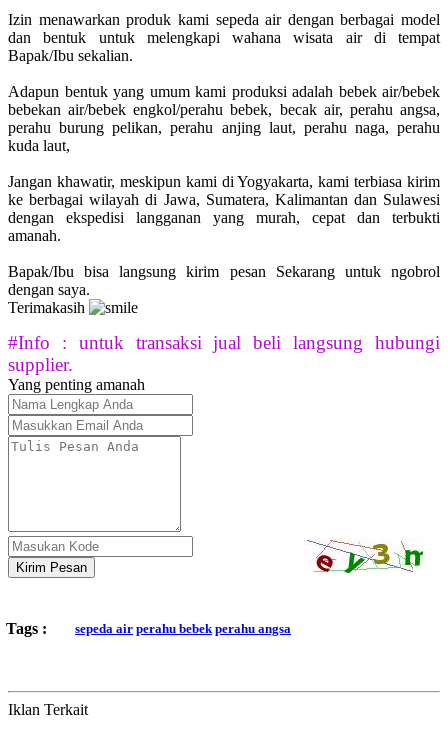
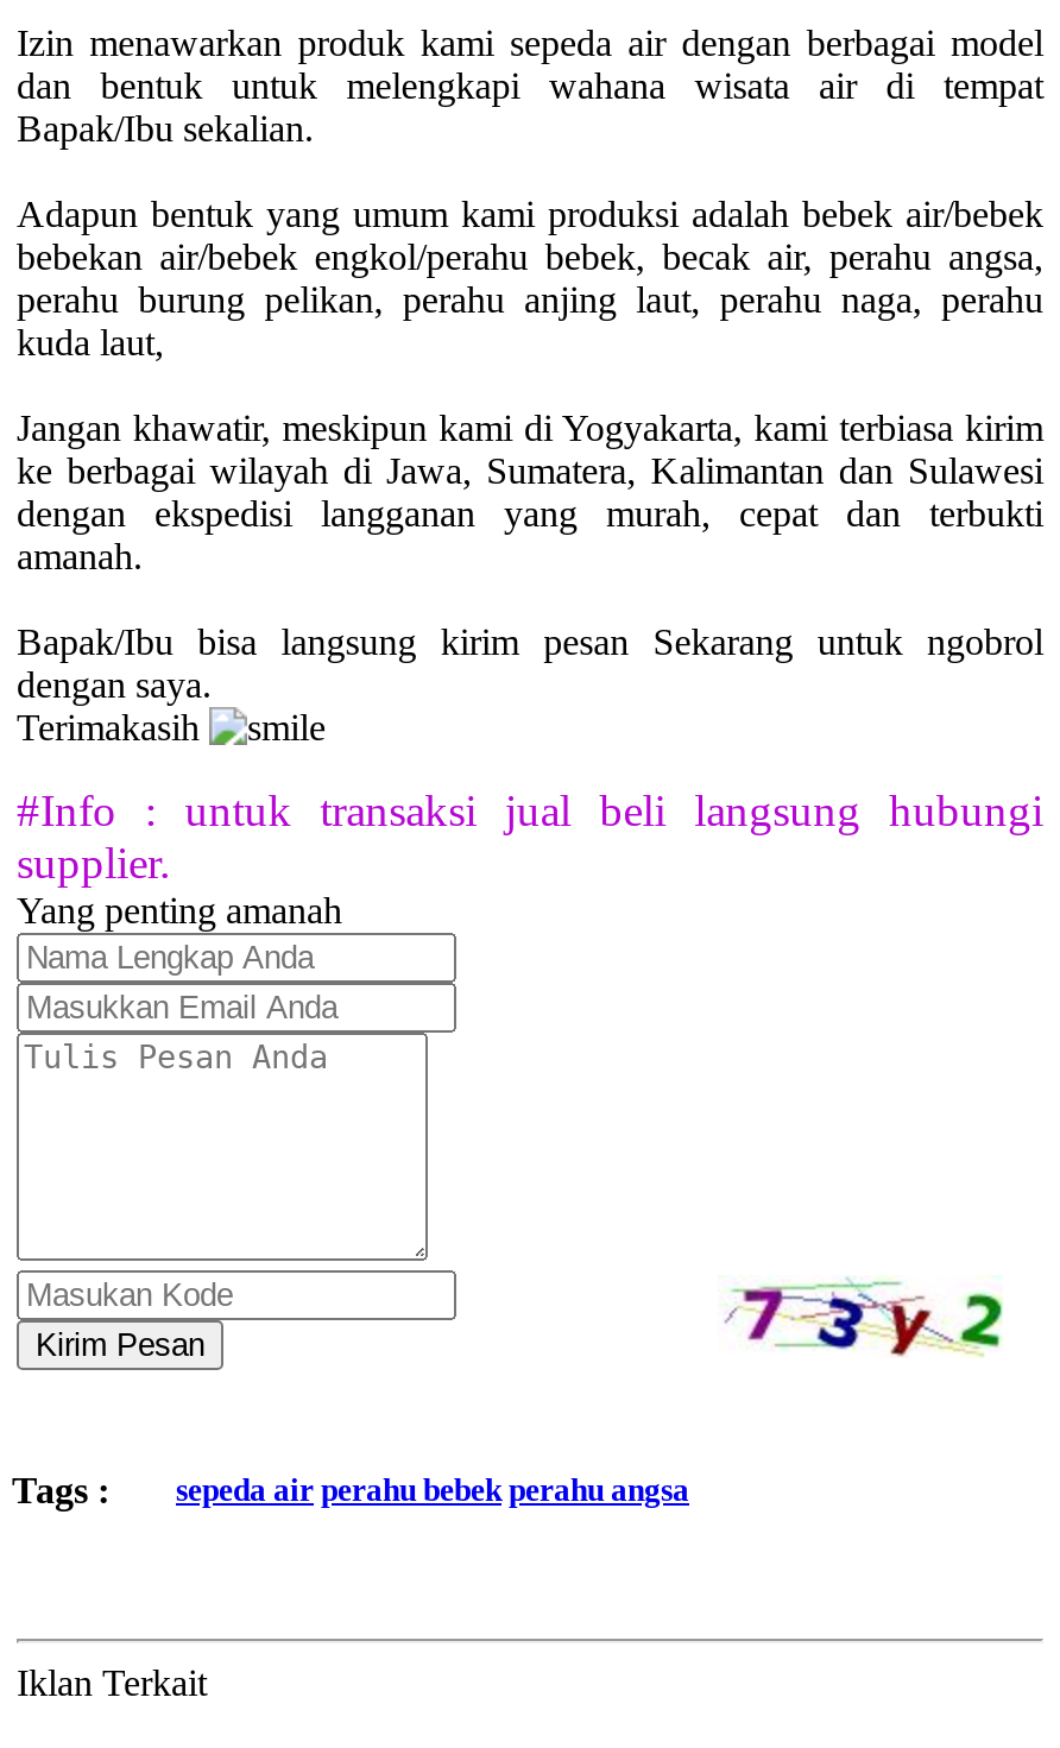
[306,539,424,574] [image] -> [723,1277,1003,1358] [image]

